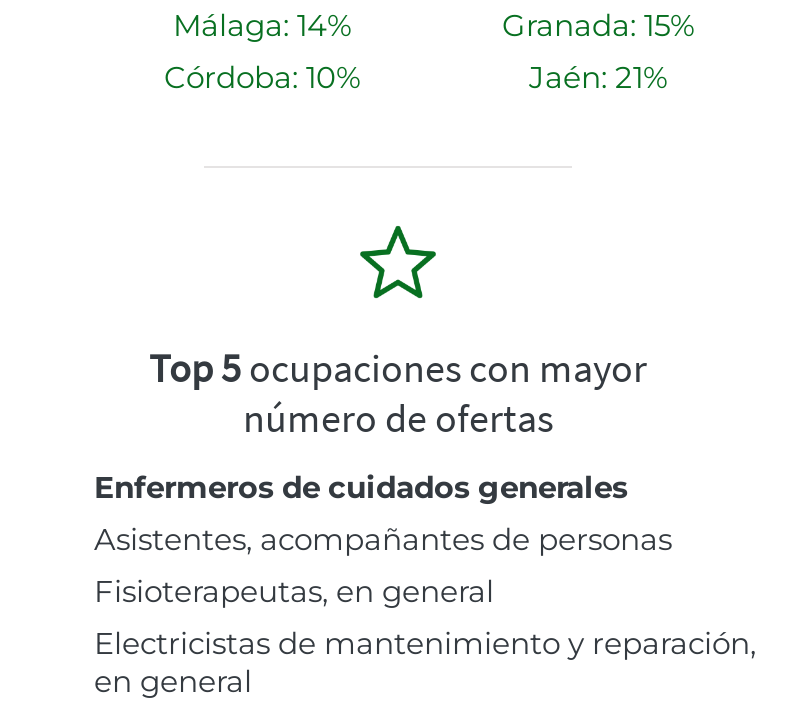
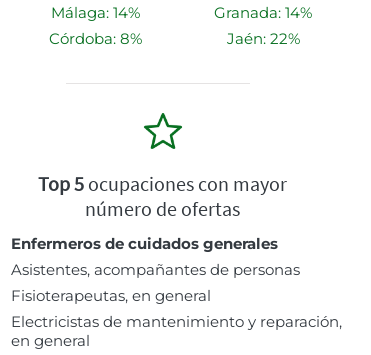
[502,6,694,44] Granada: 15% -> [214,3,312,22] Granada: 14%
[164,58,360,96] Córdoba: 10% -> [48,29,141,48] Córdoba: 8%
[529,58,667,96] Jaén: 21% -> [226,29,299,48] Jaén: 22%

